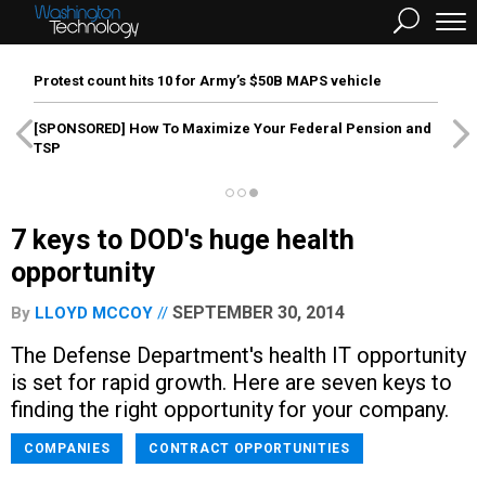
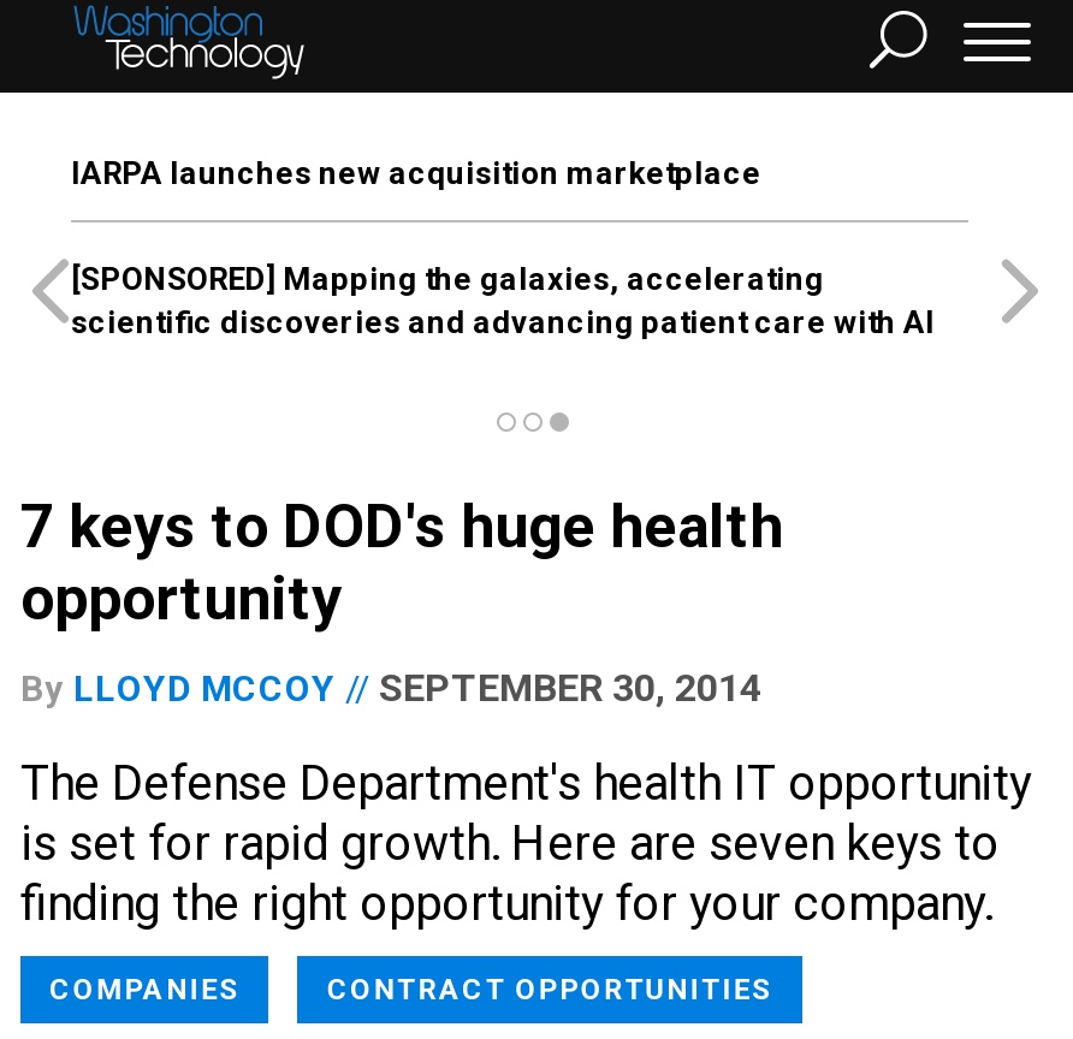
[34,73,382,89] Protest count hits 10 for Army’s $50B MAPS vehicle -> [71,155,761,191] IARPA launches new acquisition marketplace
[34,120,431,156] [SPONSORED] How To Maximize Your Federal Pension and | TSP -> [71,261,935,340] [SPONSORED] Mapping the galaxies, accelerating | scientific discoveries and advancing patient care with AI

